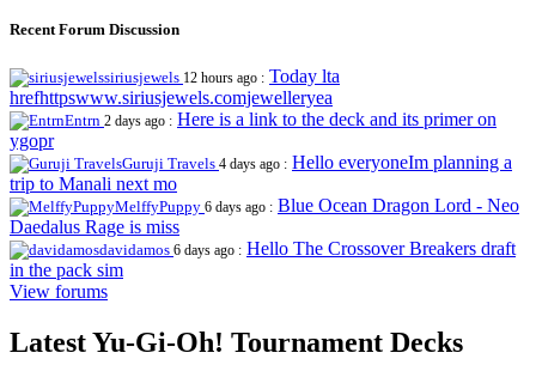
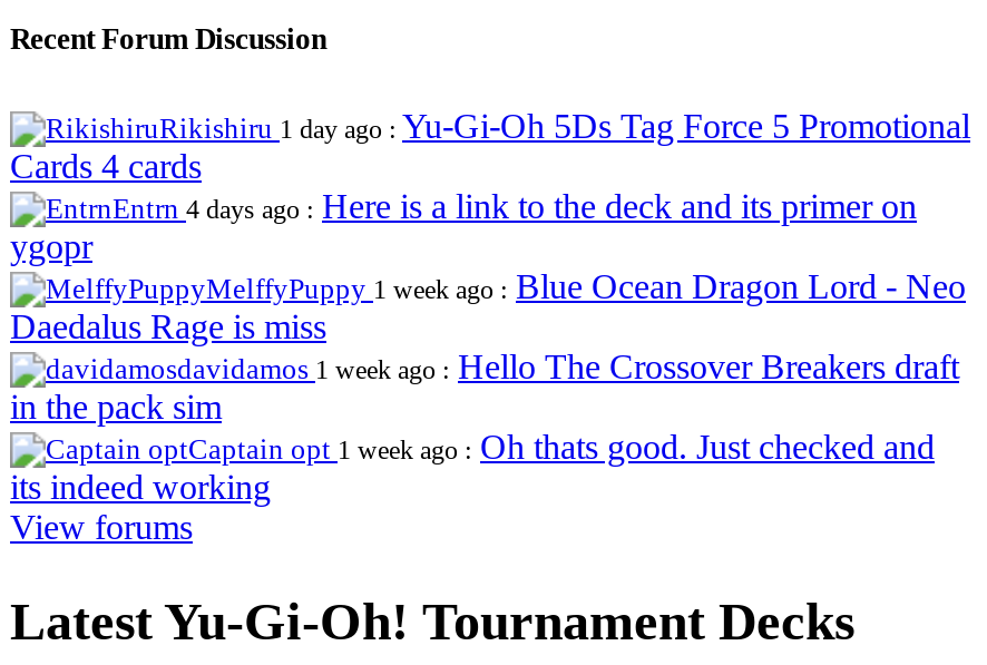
[10,66,497,129] siriusjewels 12 hours ago : Today lta | hrefhttpswww.siriusjewels.comjewelleryea | Entrn 2 days ago : Here is a link to the deck and its primer on -> [10,107,970,225] Rikishiru 1 day ago : Yu-Gi-Oh 5Ds Tag Force 5 Promotional | Cards 4 cards | Entrn 4 days ago : Here is a link to the deck and its primer on
[10,152,519,216] Guruji Travels 4 days ago : Hello everyoneIm planning a | trip to Manali next mo | MelffyPuppy 6 days ago : Blue Ocean Dragon Lord - Neo -> [206,268,966,306] MelffyPuppy 1 week ago : Blue Ocean Dragon Lord - Neo
moved [10,217,179,237] -> [10,308,326,346]: Daedalus Rage is miss
[99,238,516,259] davidamos 6 days ago : Hello The Crossover Breakers draft -> [177,348,959,386] davidamos 1 week ago : Hello The Crossover Breakers draft
moved [10,260,123,280] -> [10,388,222,426]: in the pack sim
none -> [10,428,935,506] Captain opt 1 week ago : Oh thats good. Just checked and | its indeed working

